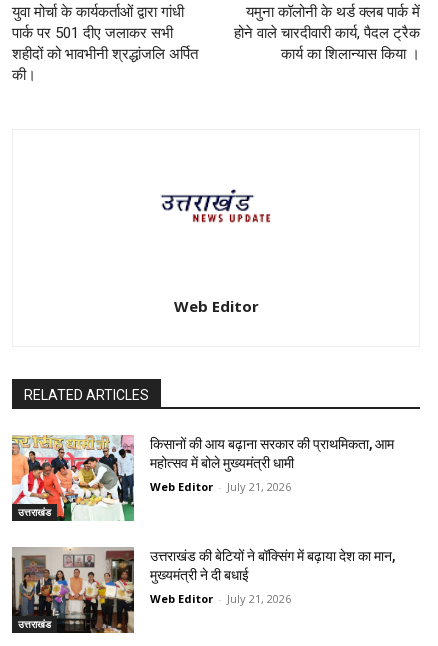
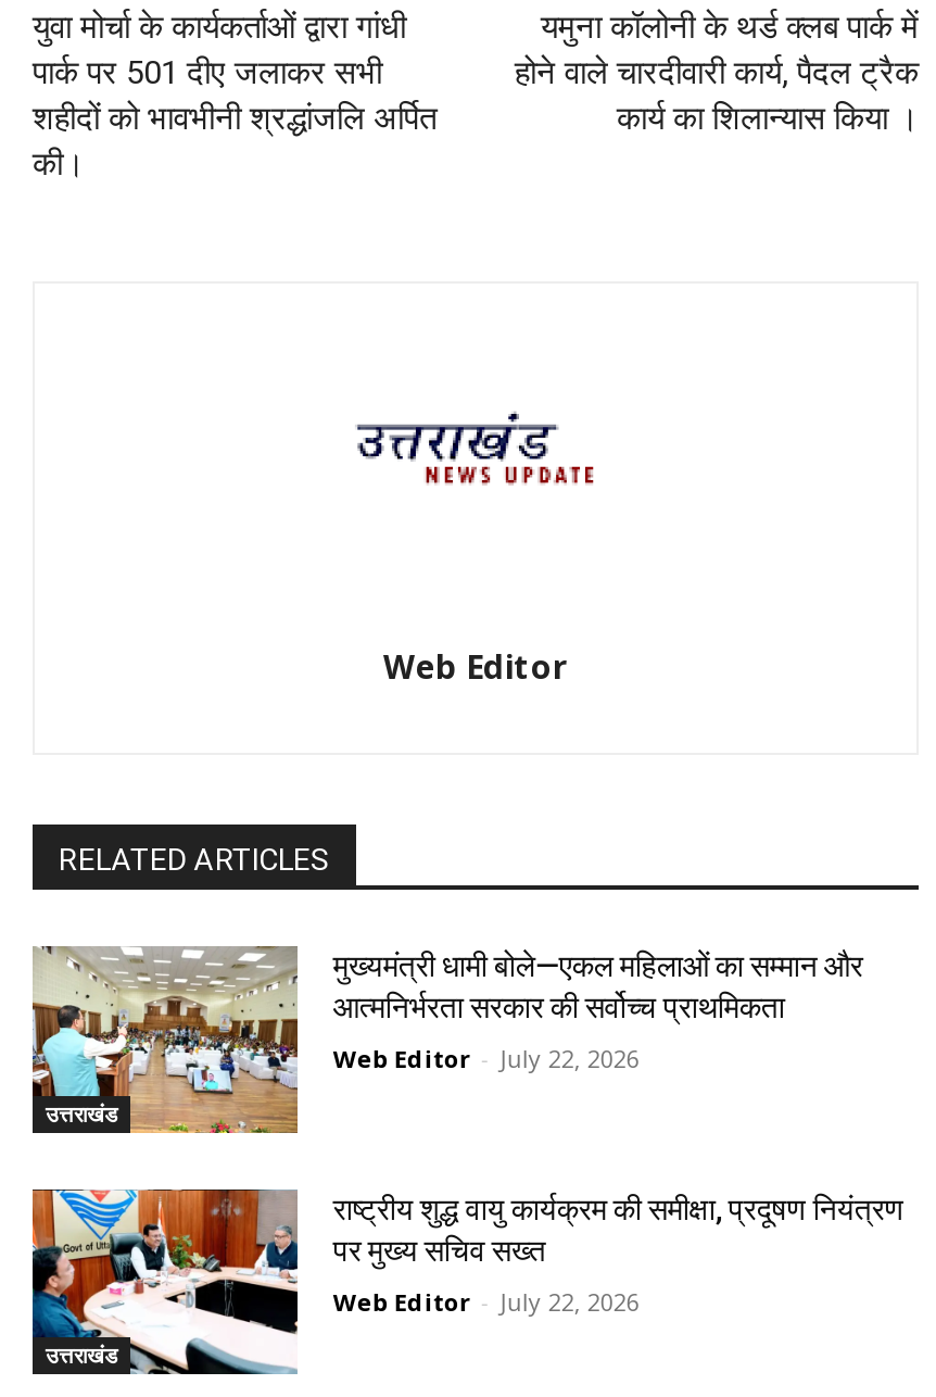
[11,435,394,522] [image] | किसानों की आय बढ़ाना सरकार की प्राथमिकता, आम | महोत्सव में बोले मुख्यमंत्री धामी -> [30,945,863,1136] [image] | मुख्यमंत्री धामी बोले—एकल महिलाओं का सम्मान और | आत्मनिर्भरता सरकार की सर्वोच्च प्राथमिकता
[150,479,291,494] Web Editor - July 21, 2026 -> [333,1042,639,1074] Web Editor - July 22, 2026
[11,547,395,634] [image] | उत्तराखंड की बेटियों ने बॉक्सिंग में बढ़ाया देश का मान, | मुख्यमंत्री ने दी बधाई -> [30,1188,904,1377] [image] | राष्ट्रीय शुद्ध वायु कार्यक्रम की समीक्षा, प्रदूषण नियंत्रण | पर मुख्य सचिव सख्त
[150,591,291,606] Web Editor - July 21, 2026 -> [333,1284,639,1317] Web Editor - July 22, 2026

